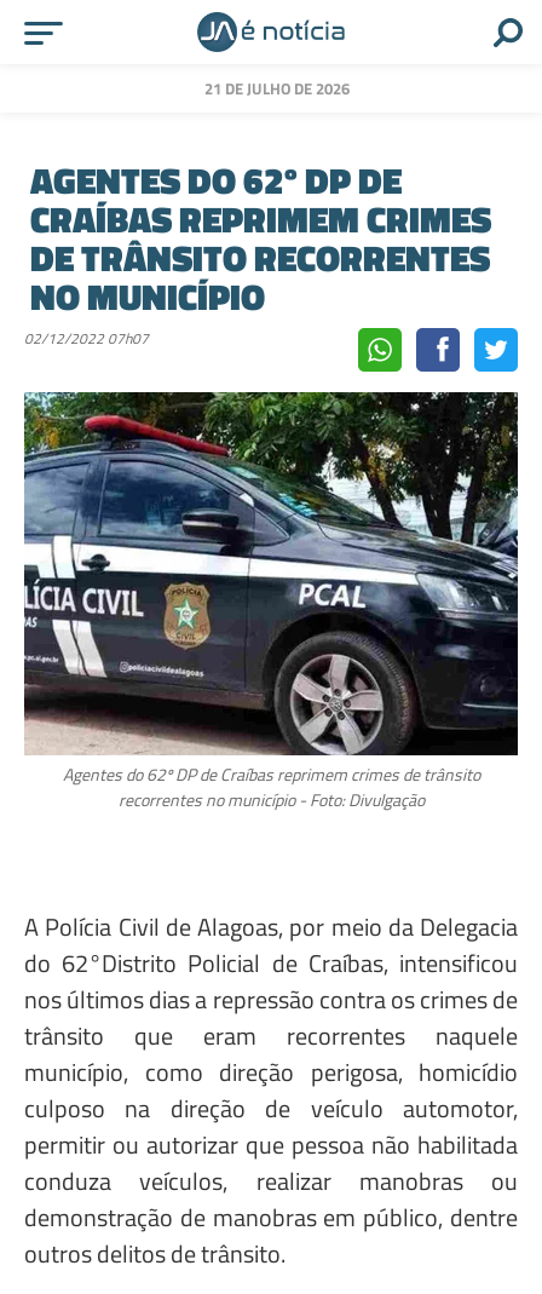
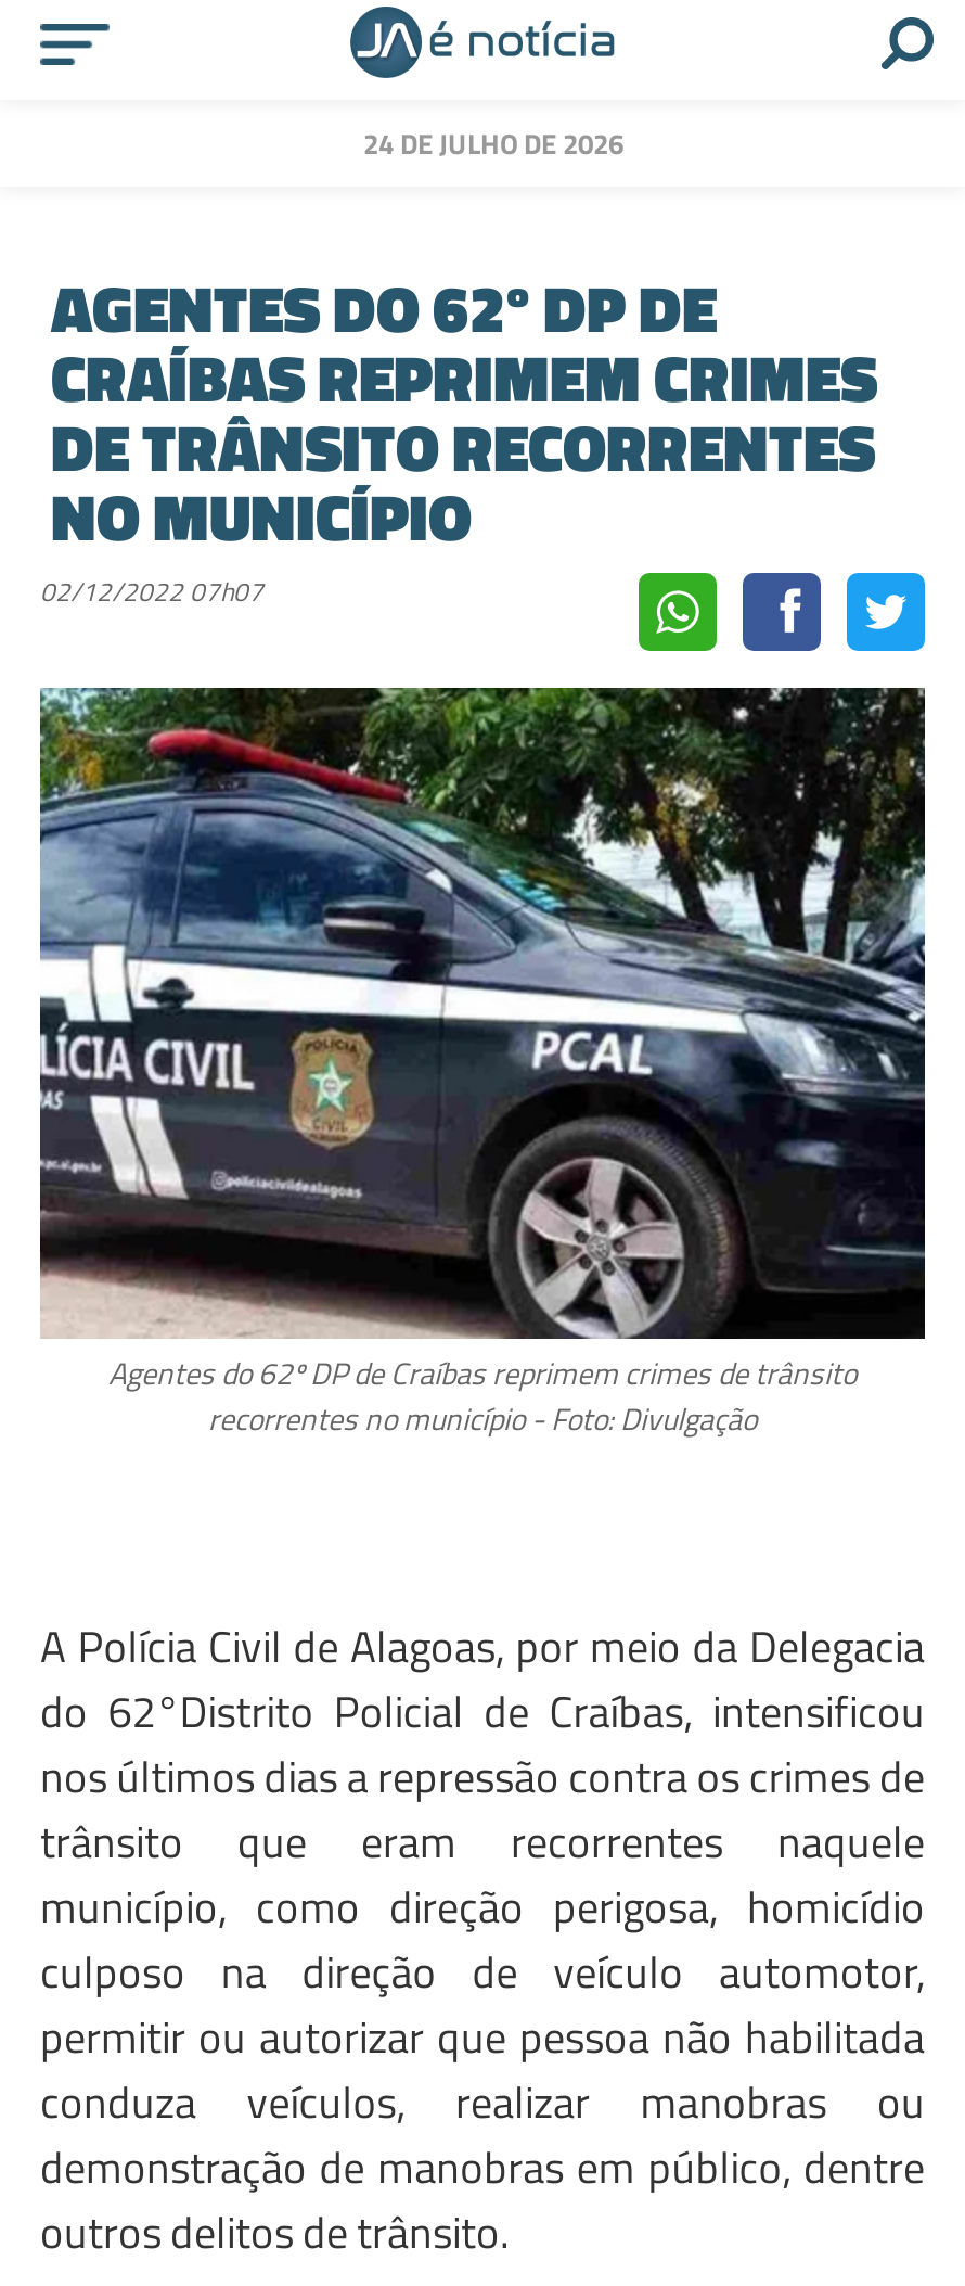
[204,76,350,100] 21 DE JULHO DE 2026 -> [363,121,623,164] 24 DE JULHO DE 2026

